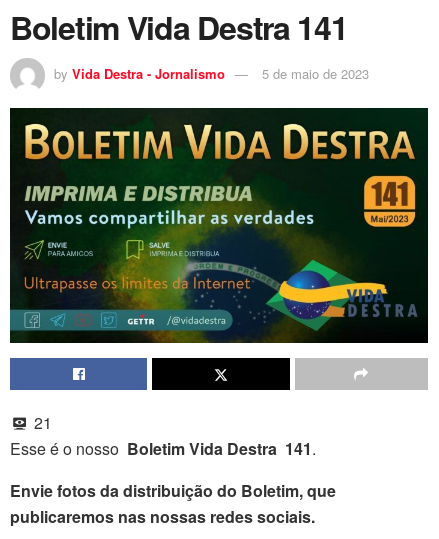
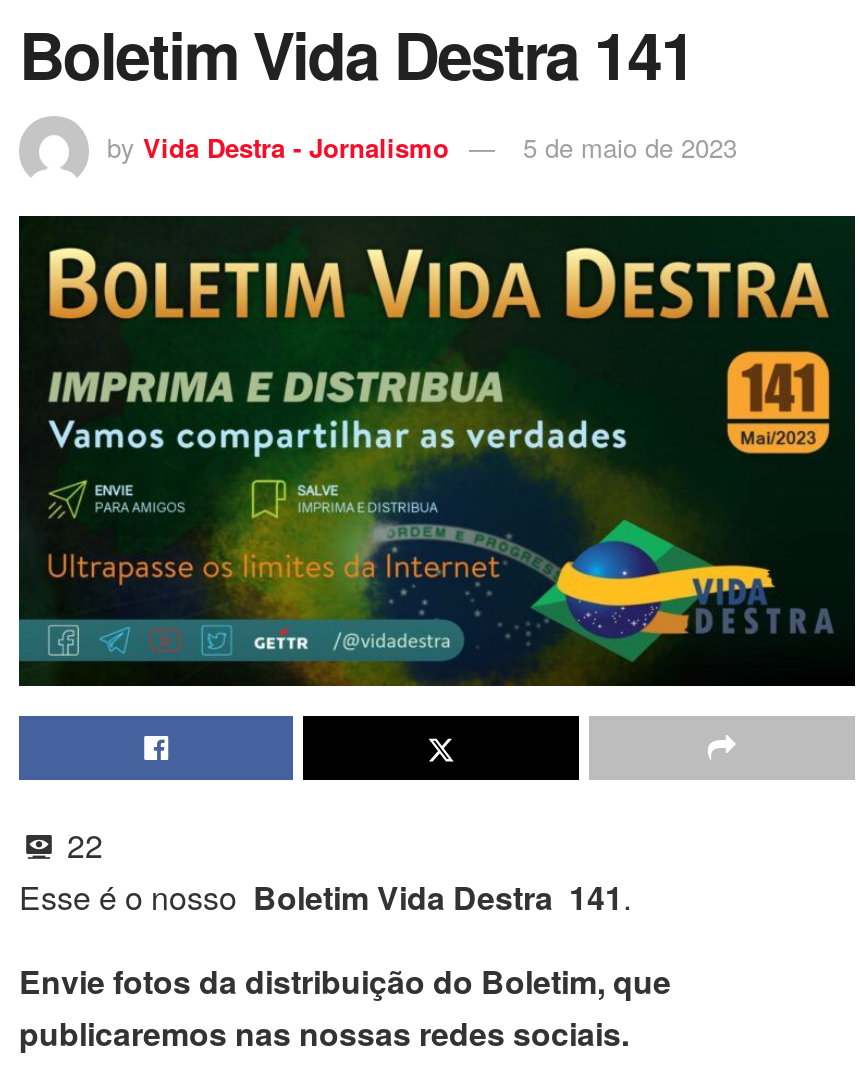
[34,411,52,434] 21 -> [67,822,103,868] 22

